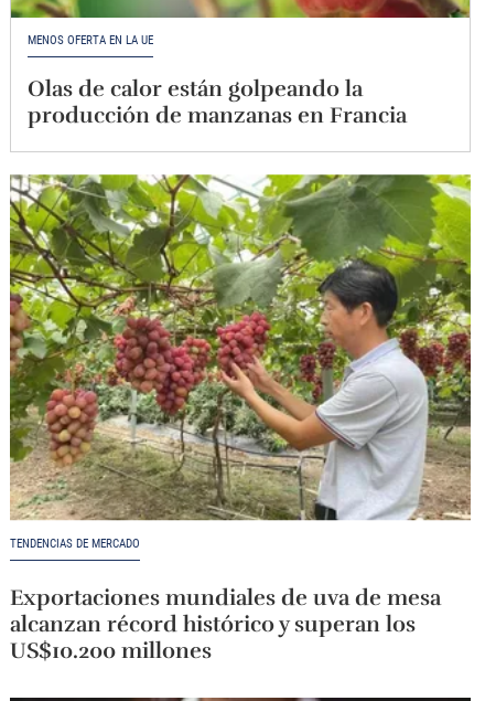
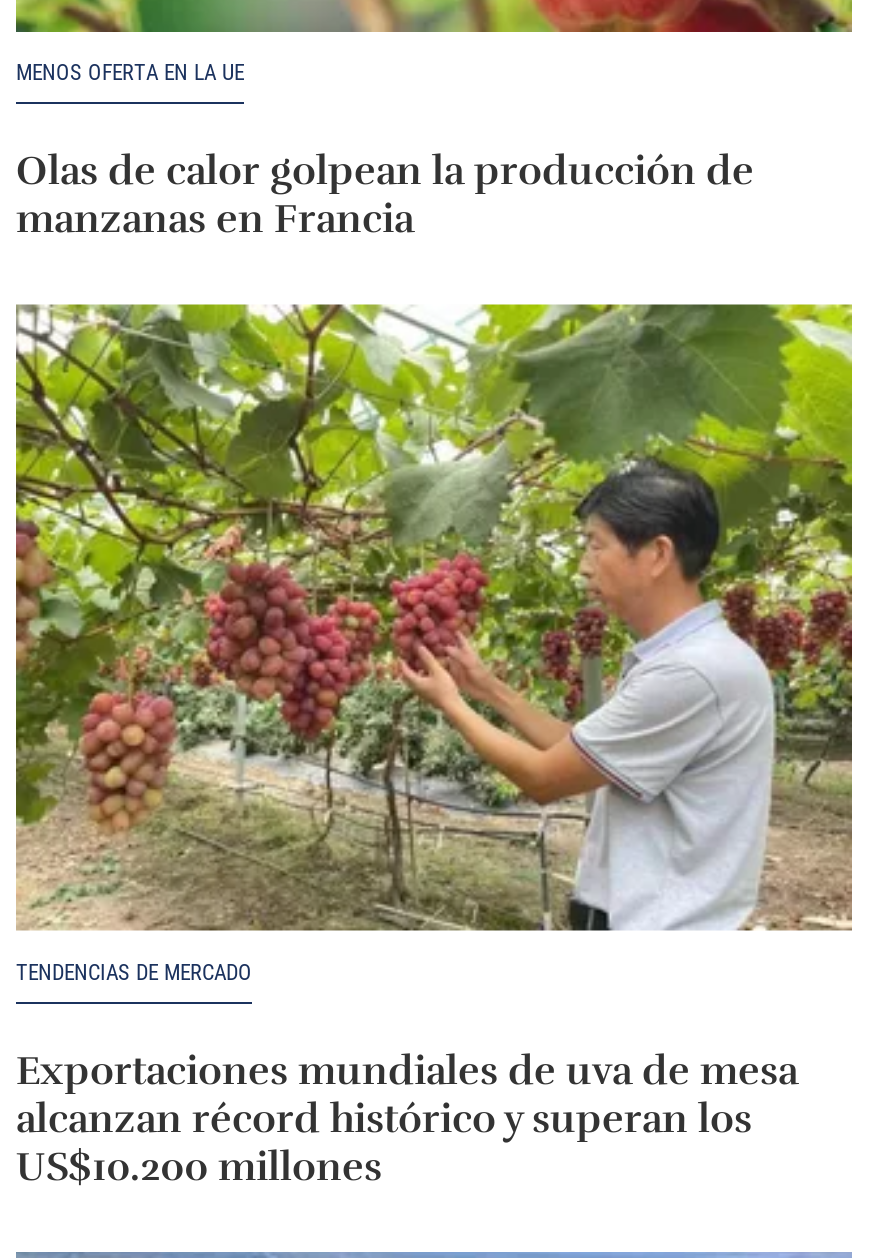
[28,75,407,129] Olas de calor están golpeando la | producción de manzanas en Francia -> [16,146,754,244] Olas de calor golpean la producción de | manzanas en Francia

